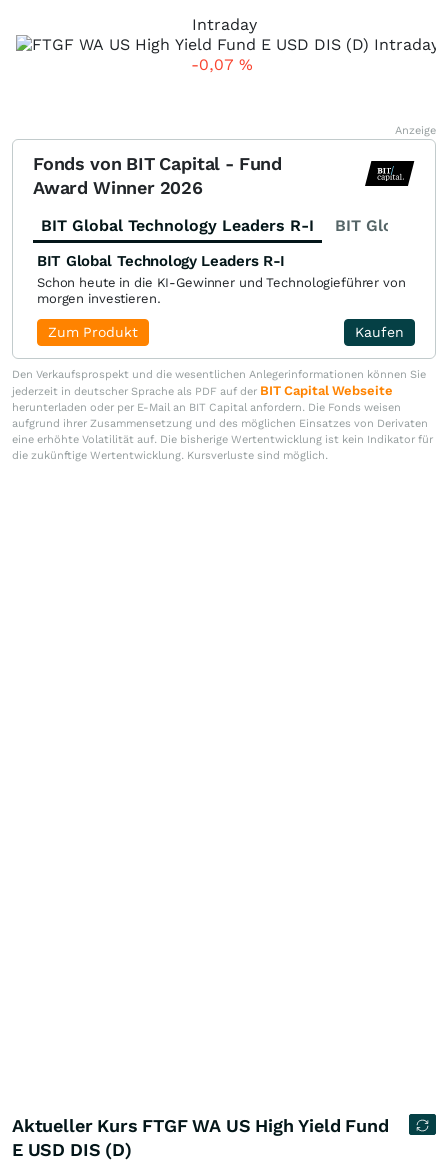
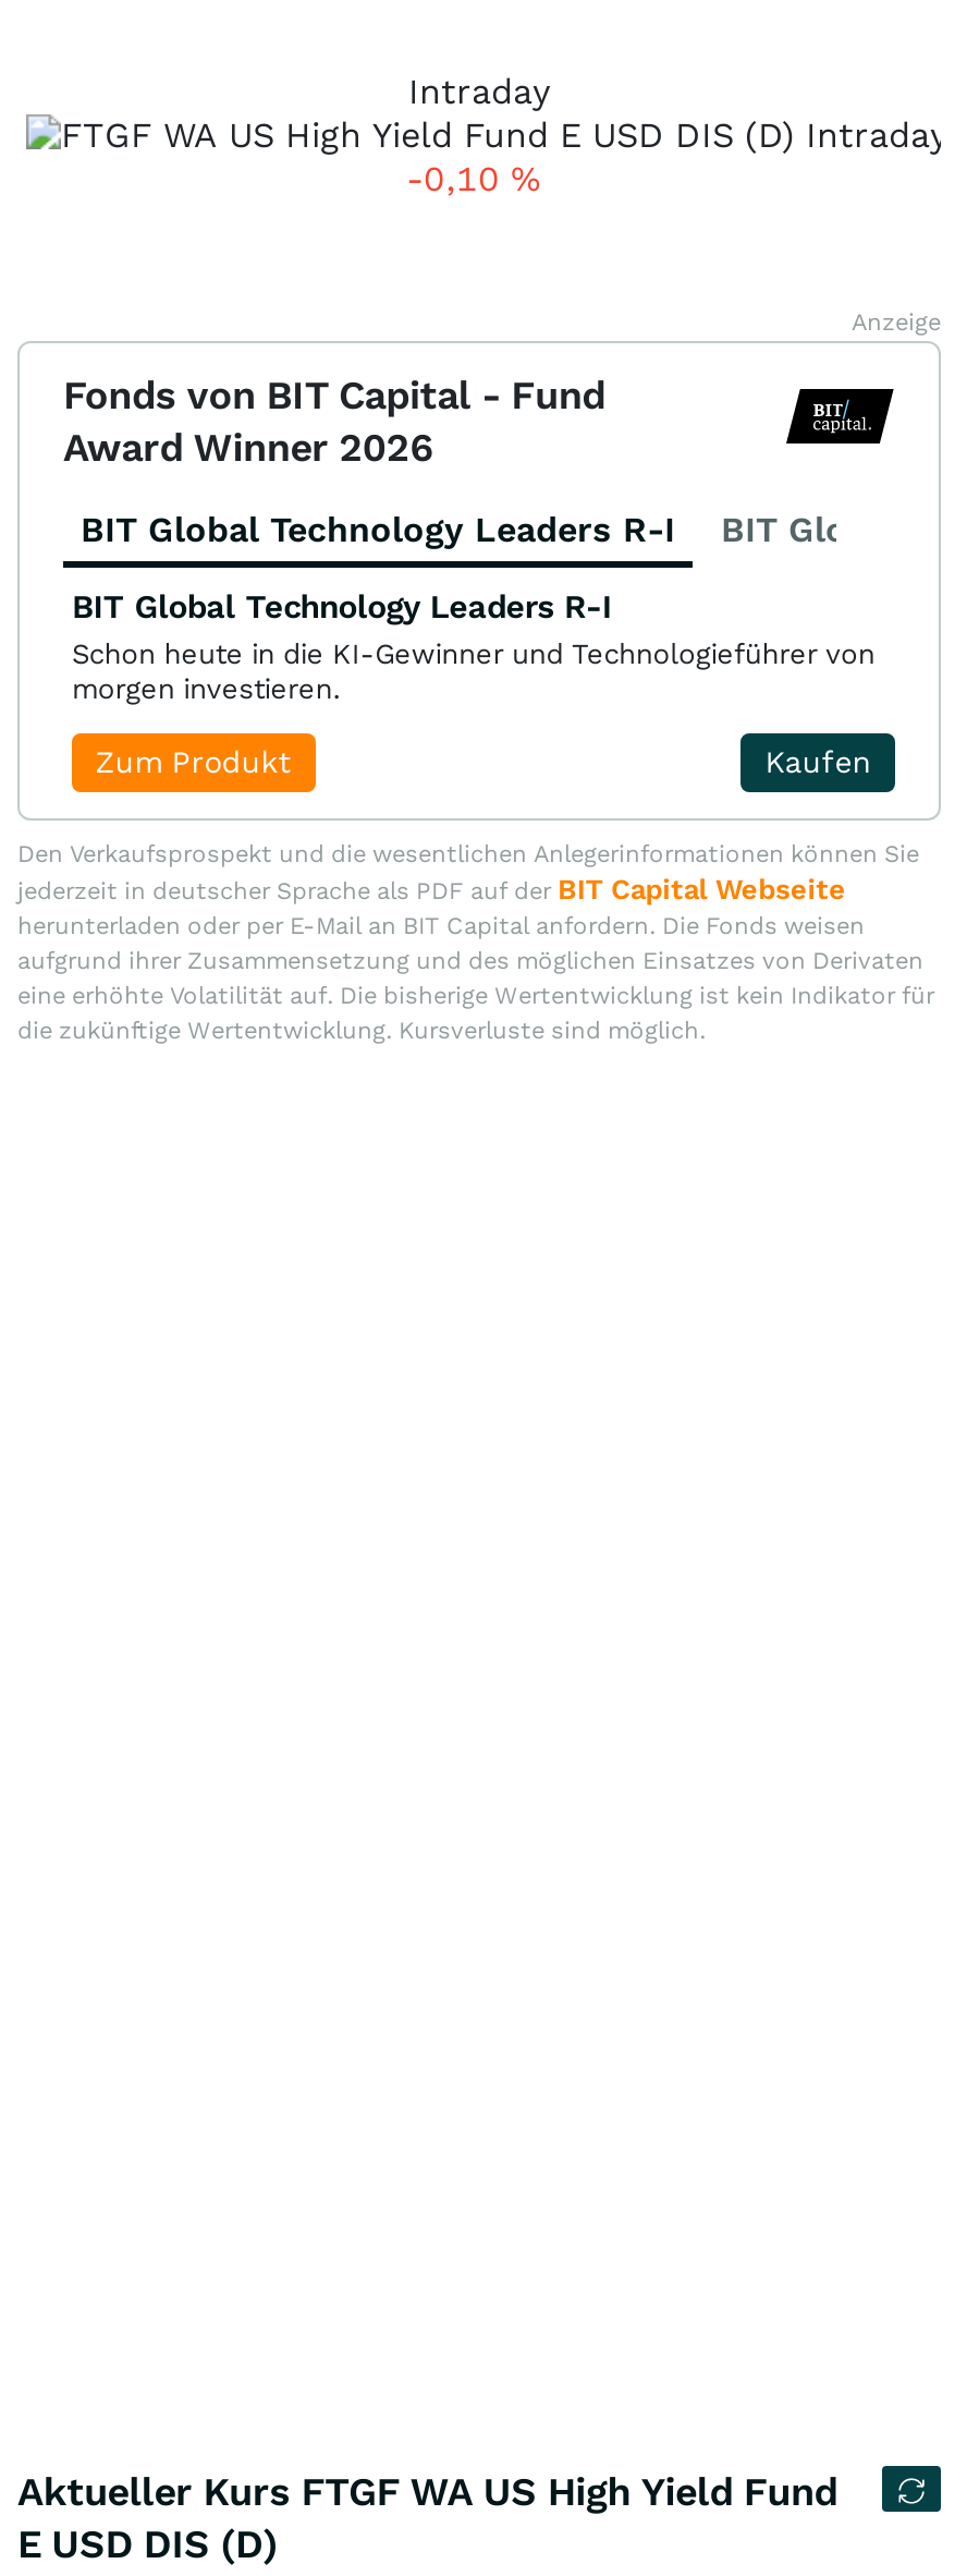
[190,55,252,74] -0,07% -> [406,158,541,199] -0,10%

